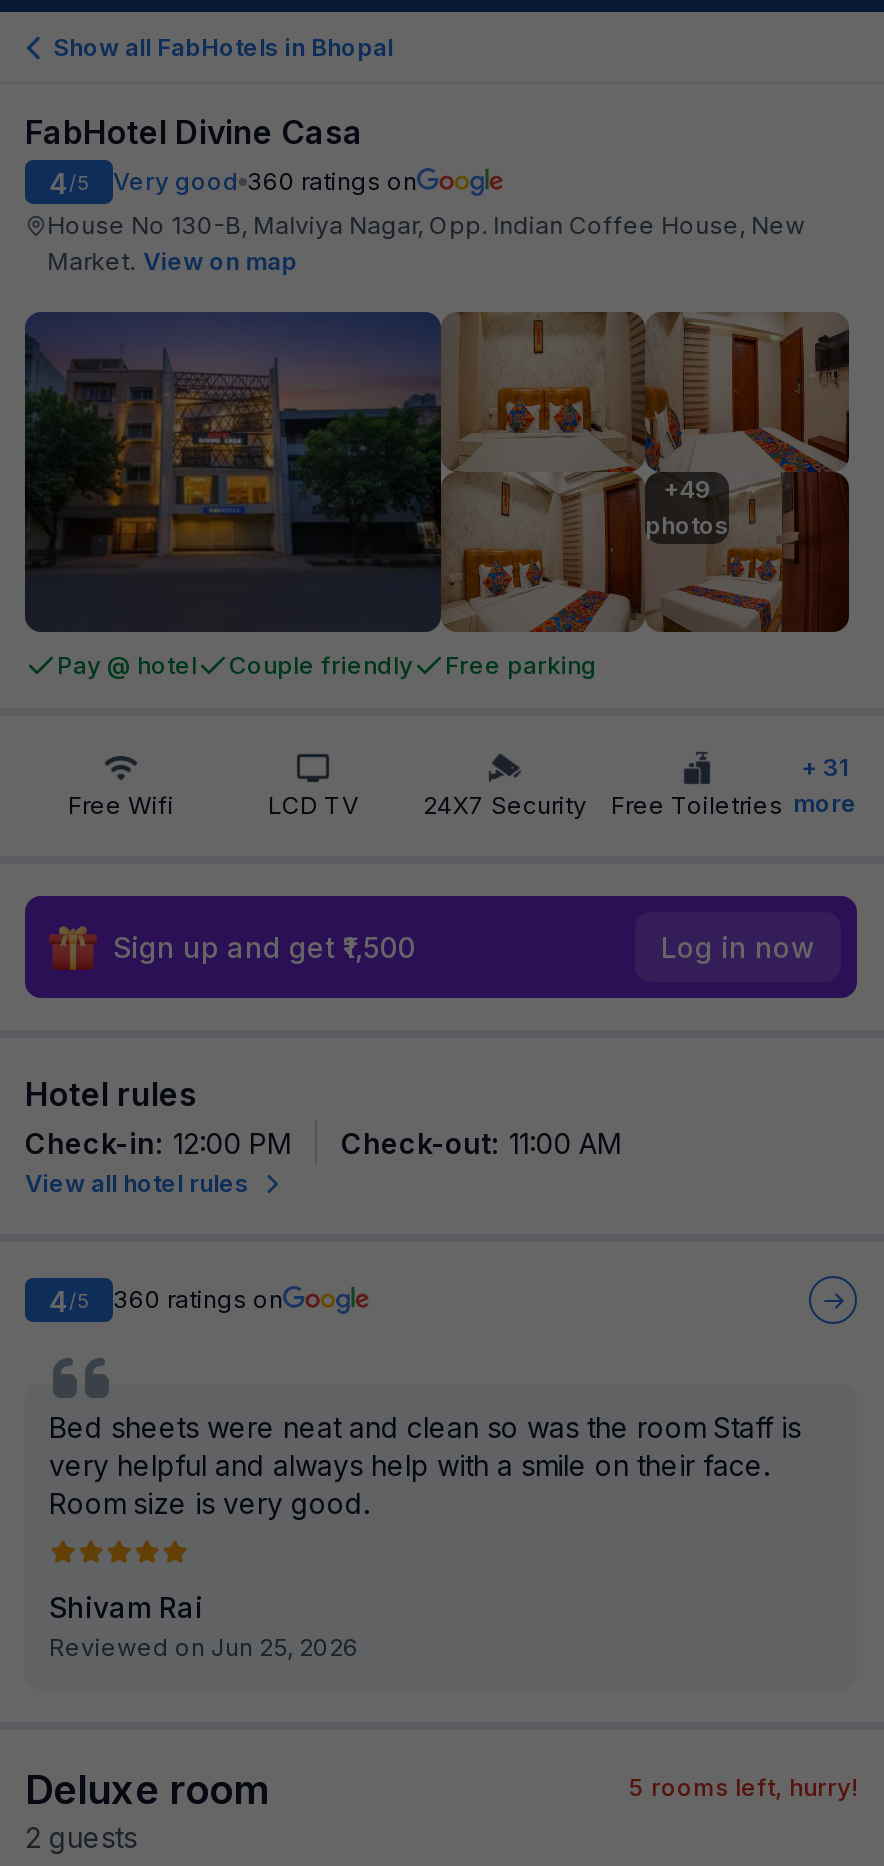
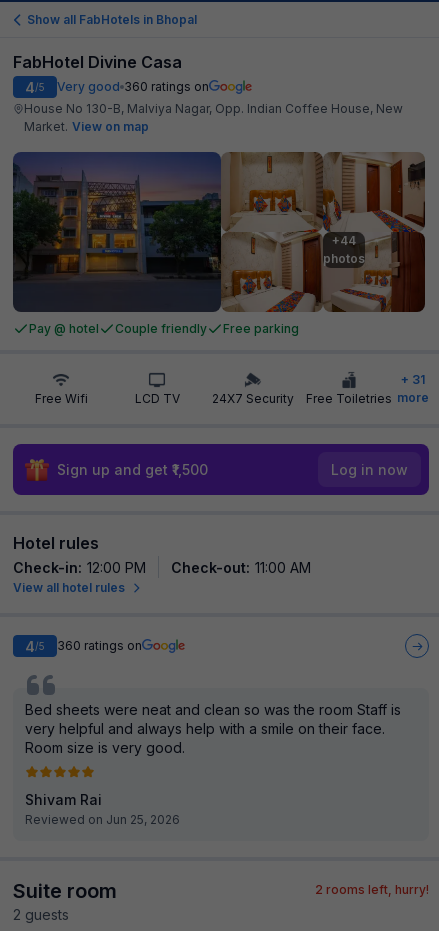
[663,474,711,504] +49 -> [332,233,356,248] +44
[25,1766,269,1814] Deluxe room -> [13,879,117,903] Suite room
[629,1772,857,1802] 5 rooms left, hurry! -> [315,882,429,897] 2 rooms left, hurry!

